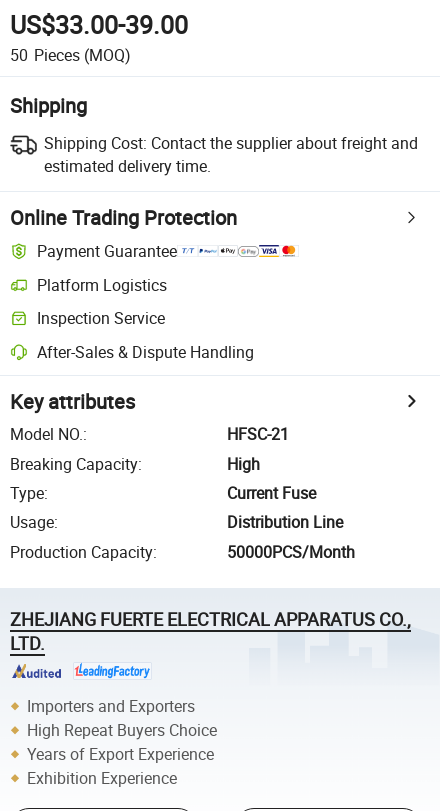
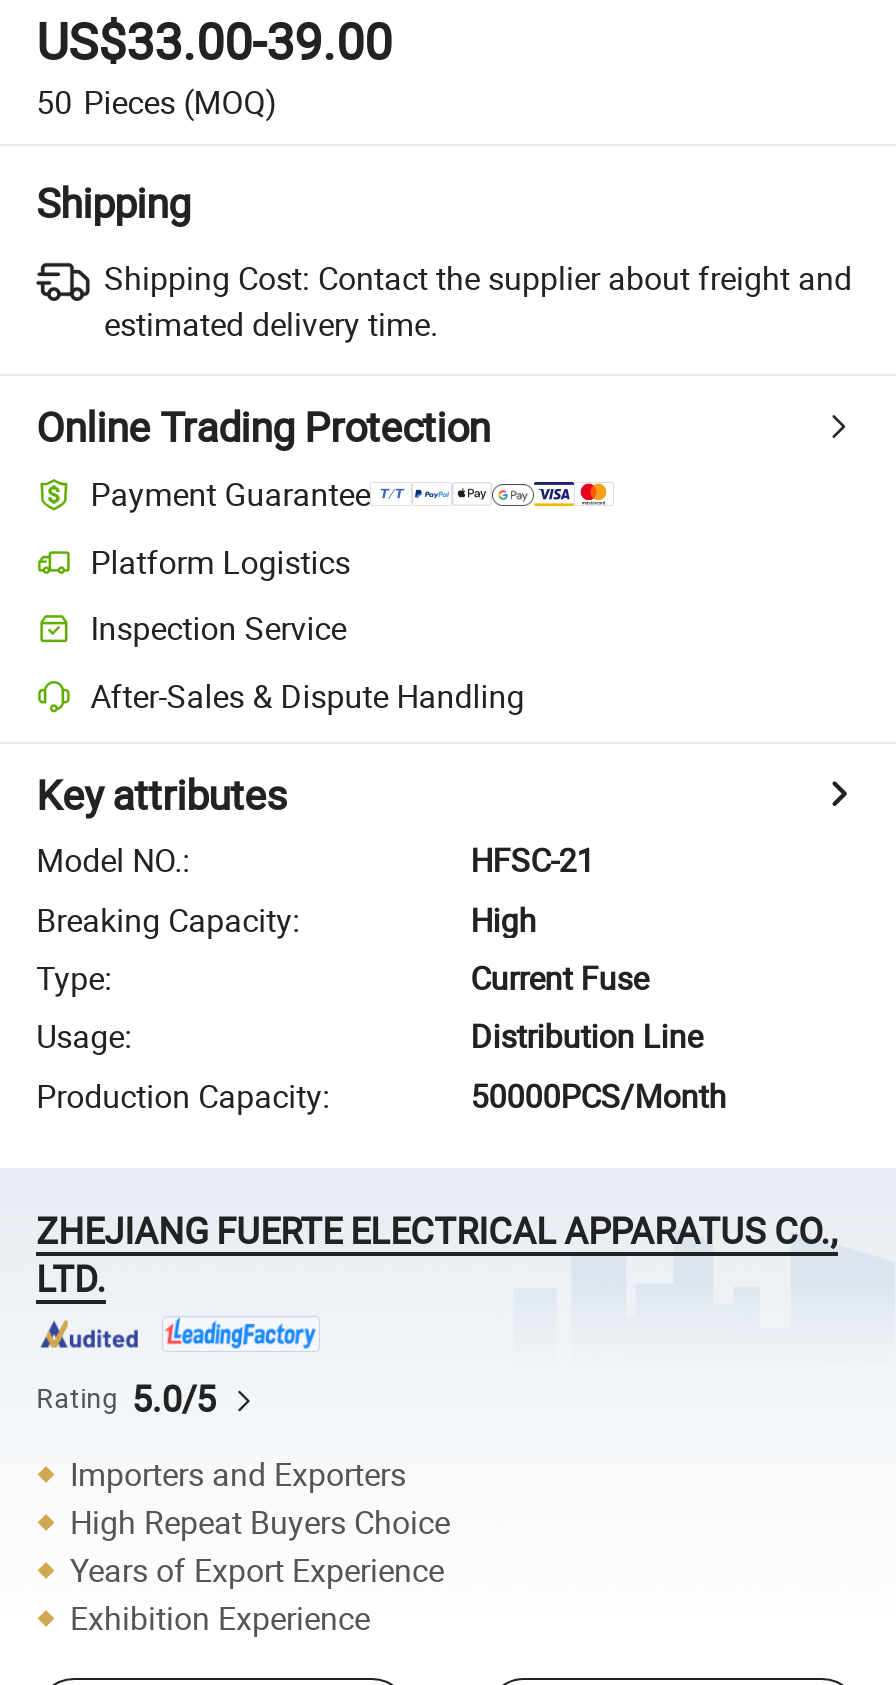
none -> [36,1375,216,1423] Rating 5.0/5

